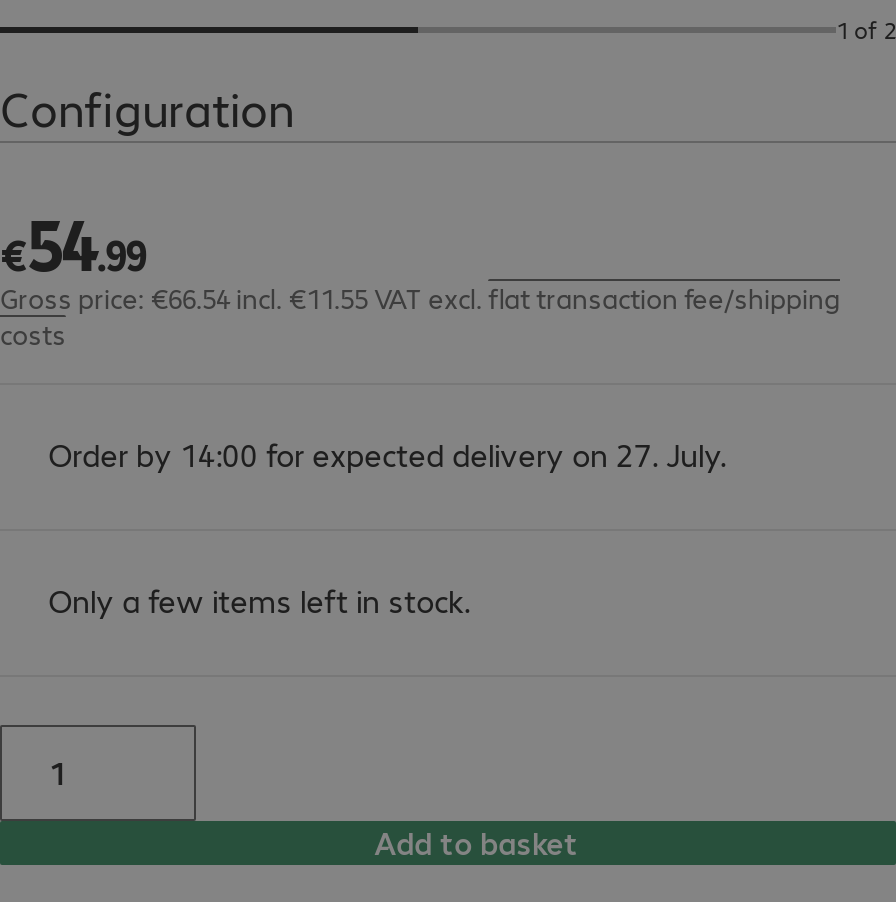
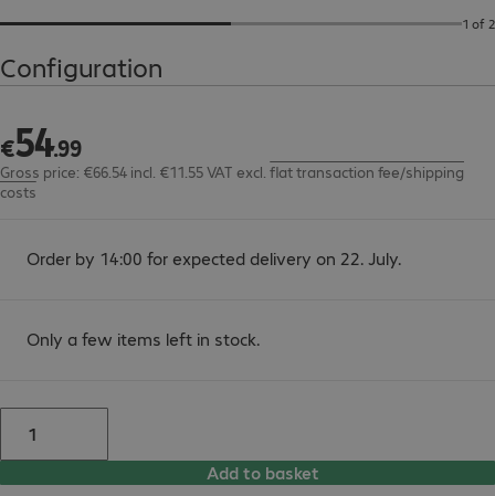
[48,433,726,475] Order by 14:00 for expected delivery on 27. July. -> [27,246,401,270] Order by 14:00 for expected delivery on 22. July.

